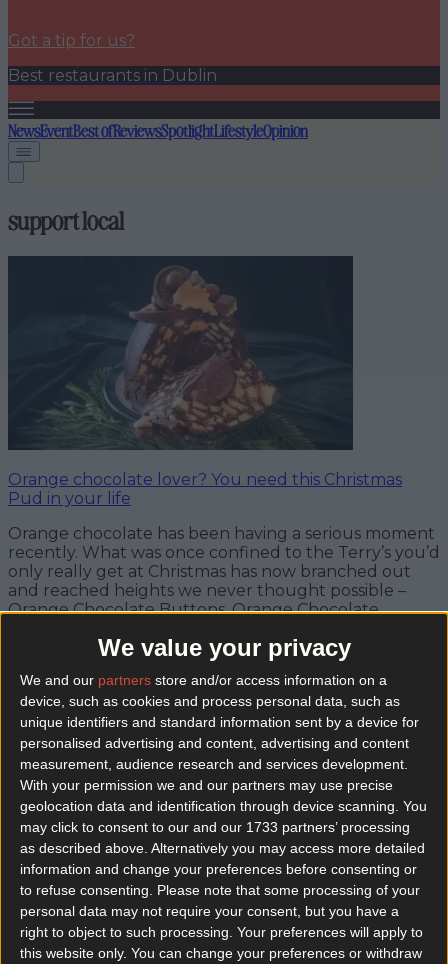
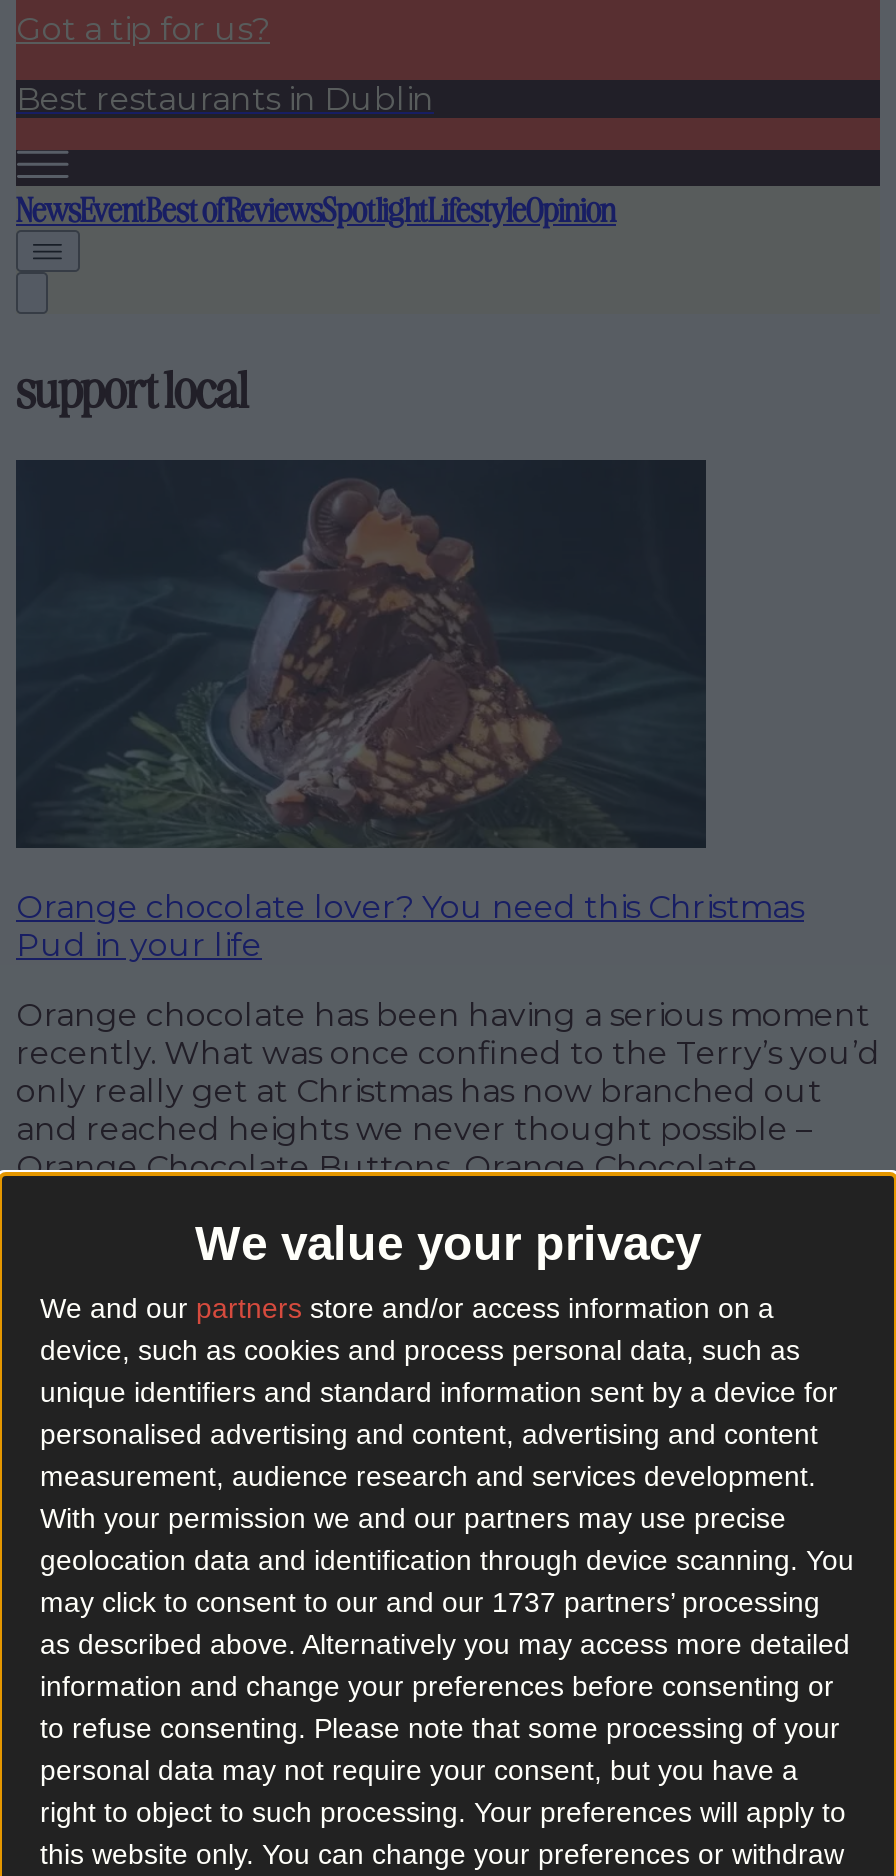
[20,819,410,835] may click to consent to our and our 1733 partners’ processing -> [40,1585,820,1617] may click to consent to our and our 1737 partners’ processing

